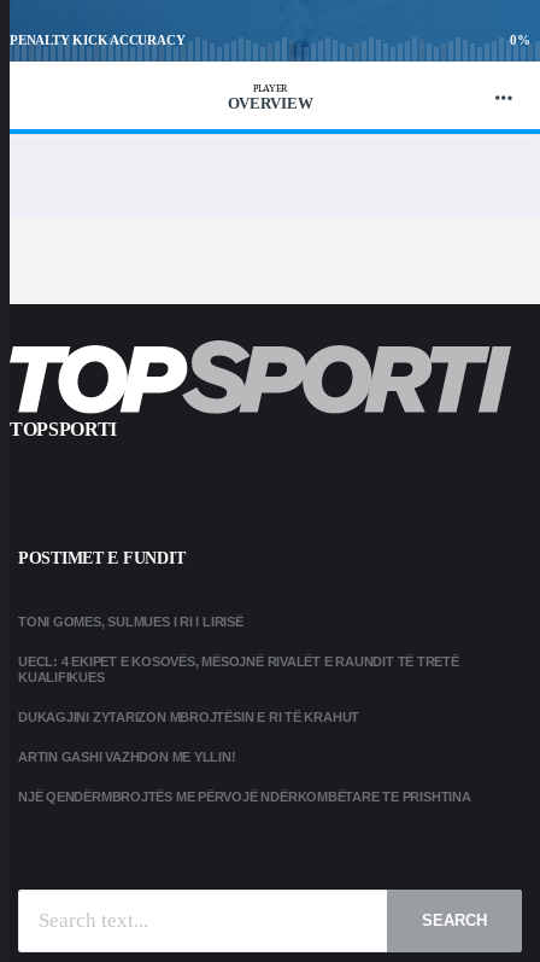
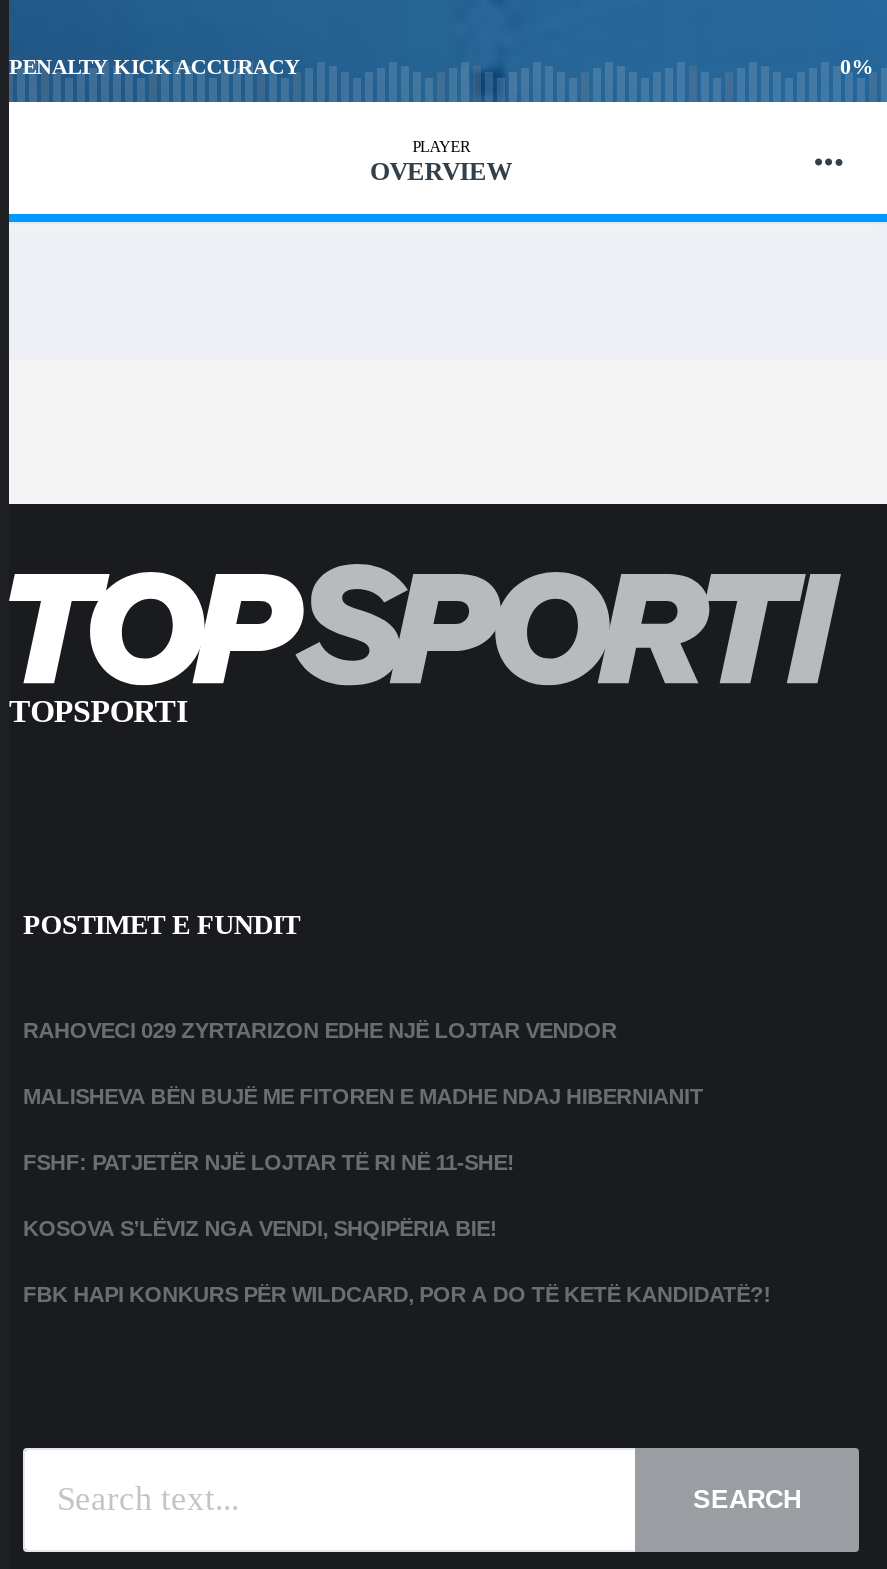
[18,615,243,629] TONI GOMES, SULMUES I RI I LIRISË -> [23,1019,617,1043] RAHOVECI 029 ZYRTARIZON EDHE NJË LOJTAR VENDOR
[18,655,459,685] UECL: 4 EKIPET E KOSOVËS, MËSOJNË RIVALËT E RAUNDIT TË TRETË | KUALIFIKUES -> [23,1085,703,1109] MALISHEVA BËN BUJË ME FITOREN E MADHE NDAJ HIBERNIANIT
[18,710,359,725] DUKAGJINI ZYTARIZON MBROJTËSIN E RI TË KRAHUT -> [23,1151,515,1175] FSHF: PATJETËR NJË LOJTAR TË RI NË 11-SHE!
[18,750,236,765] ARTIN GASHI VAZHDON ME YLLIN! -> [23,1217,497,1241] KOSOVA S’LËVIZ NGA VENDI, SHQIPËRIA BIE!
[18,790,471,804] NJË QENDËRMBROJTËS ME PËRVOJË NDËRKOMBËTARE TE PRISHTINA -> [23,1283,771,1307] FBK HAPI KONKURS PËR WILDCARD, POR A DO TË KETË KANDIDATË?!

